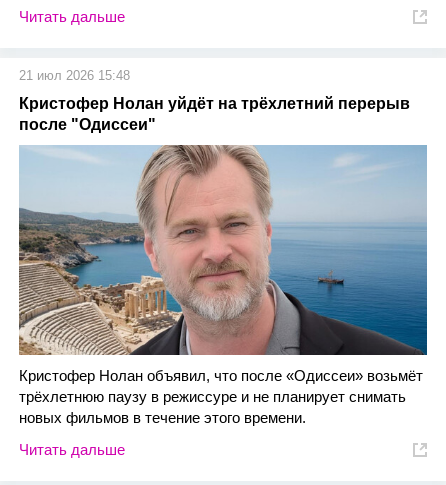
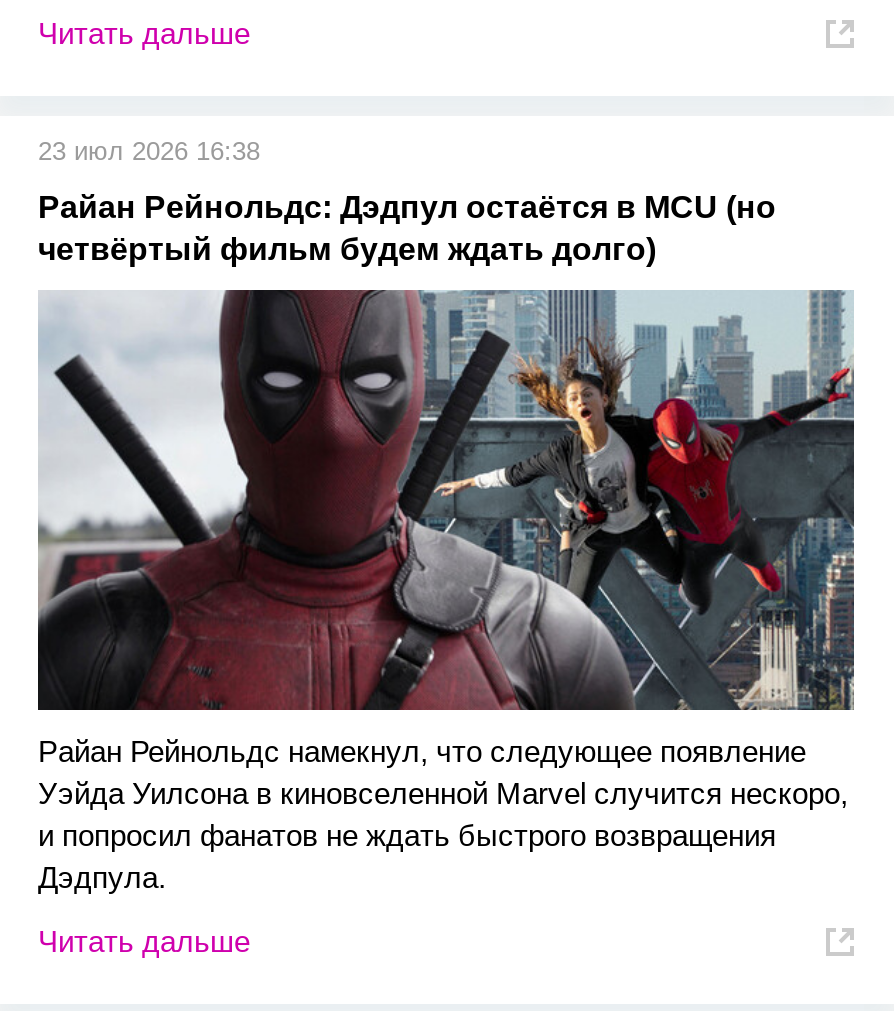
[19,68,130,83] 21 июл 2026 15:48 -> [38,136,260,166] 23 июл 2026 16:38
[19,95,410,133] Кристофер Нолан уйдёт на трёхлетний перерыв | после "Одиссеи" -> [38,190,776,266] Райан Рейнольдс: Дэдпул остаётся в MCU (но | четвёртый фильм будем ждать долго)
[18,144,428,426] [image] | Кристофер Нолан объявил, что после «Одиссеи» возьмёт | трёхлетнюю паузу в режиссуре и не планирует снимать | новых фильмов в течение этого времени. -> [36,290,856,894] [image] | Райан Рейнольдс намекнул, что следующее появление | Уэйда Уилсона в киновселенной Marvel случится нескоро, | и попросил фанатов не ждать быстрого возвращения | Дэдпула.

